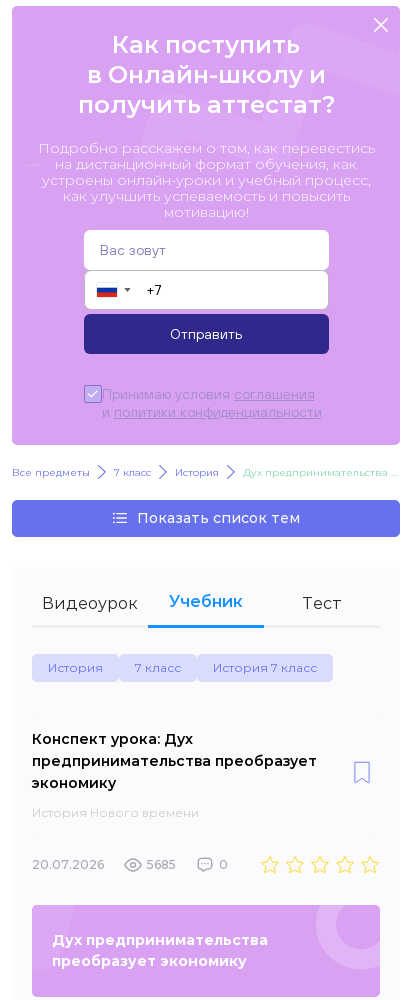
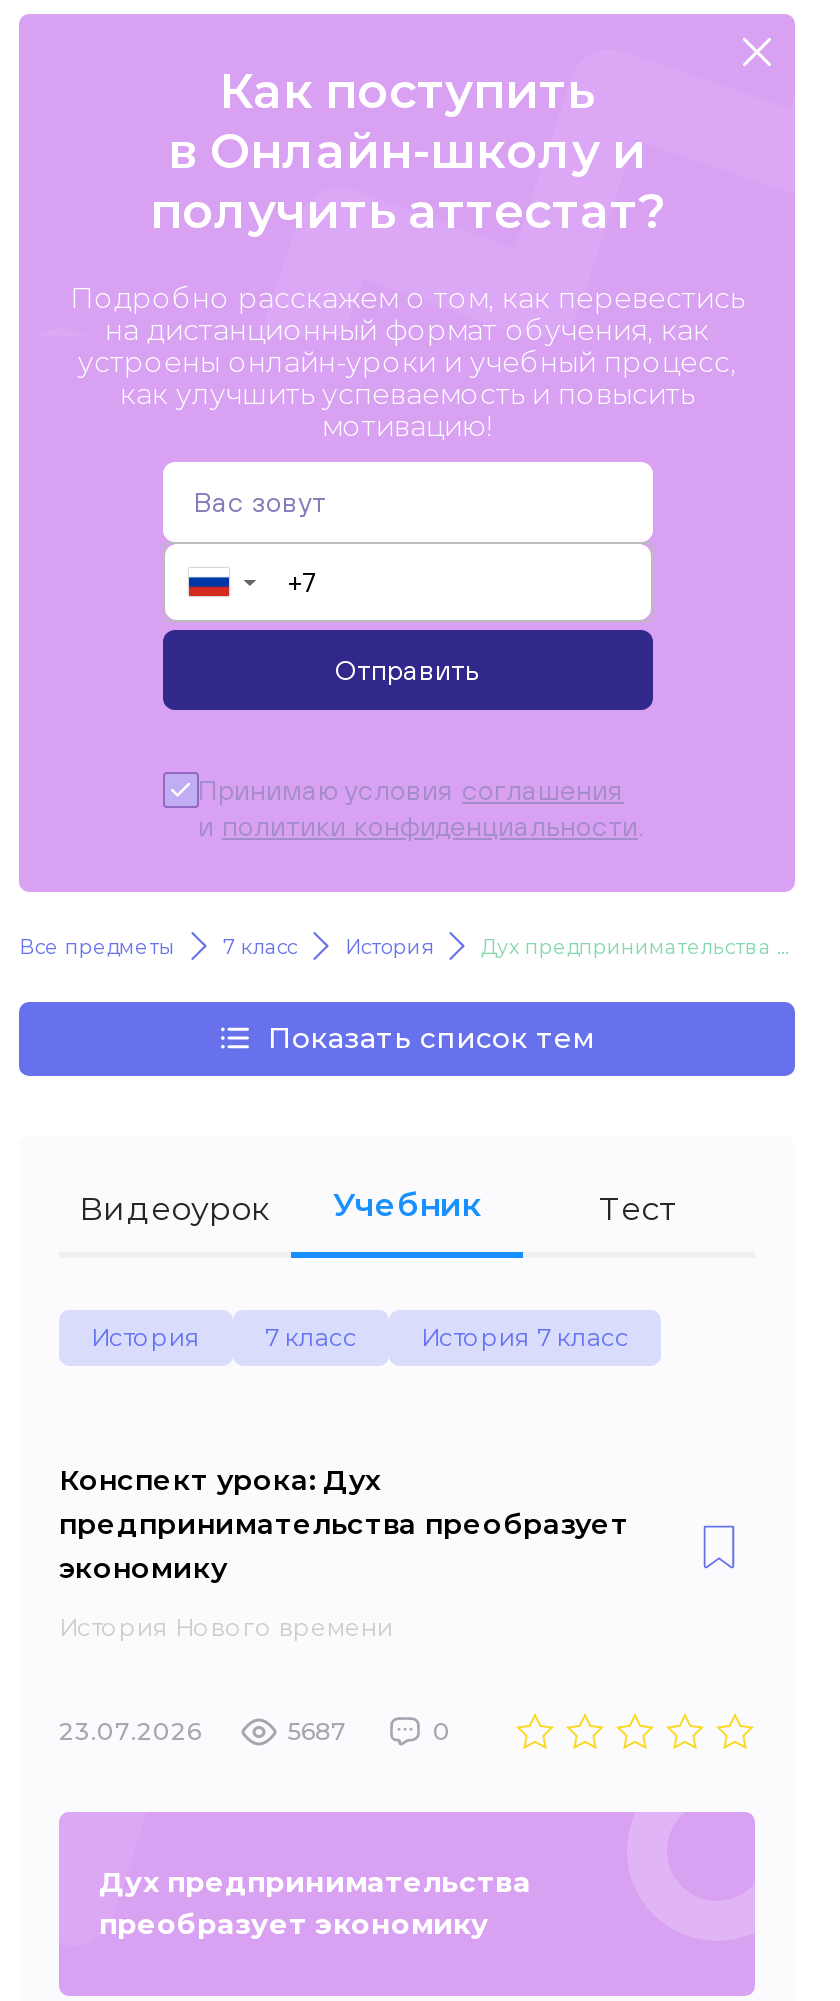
[32,857,104,872] 20.07.2026 -> [59,1716,201,1746] 23.07.2026
[147,857,176,872] 5685 -> [287,1716,347,1746] 5687

